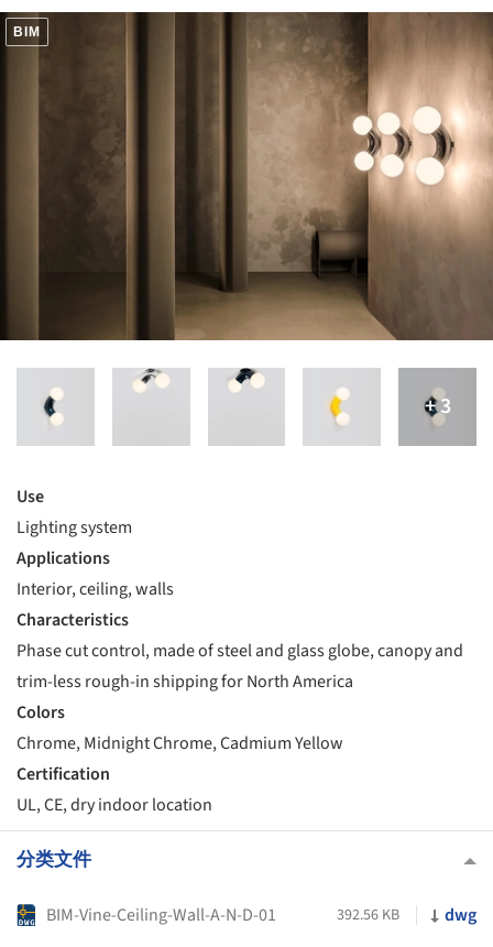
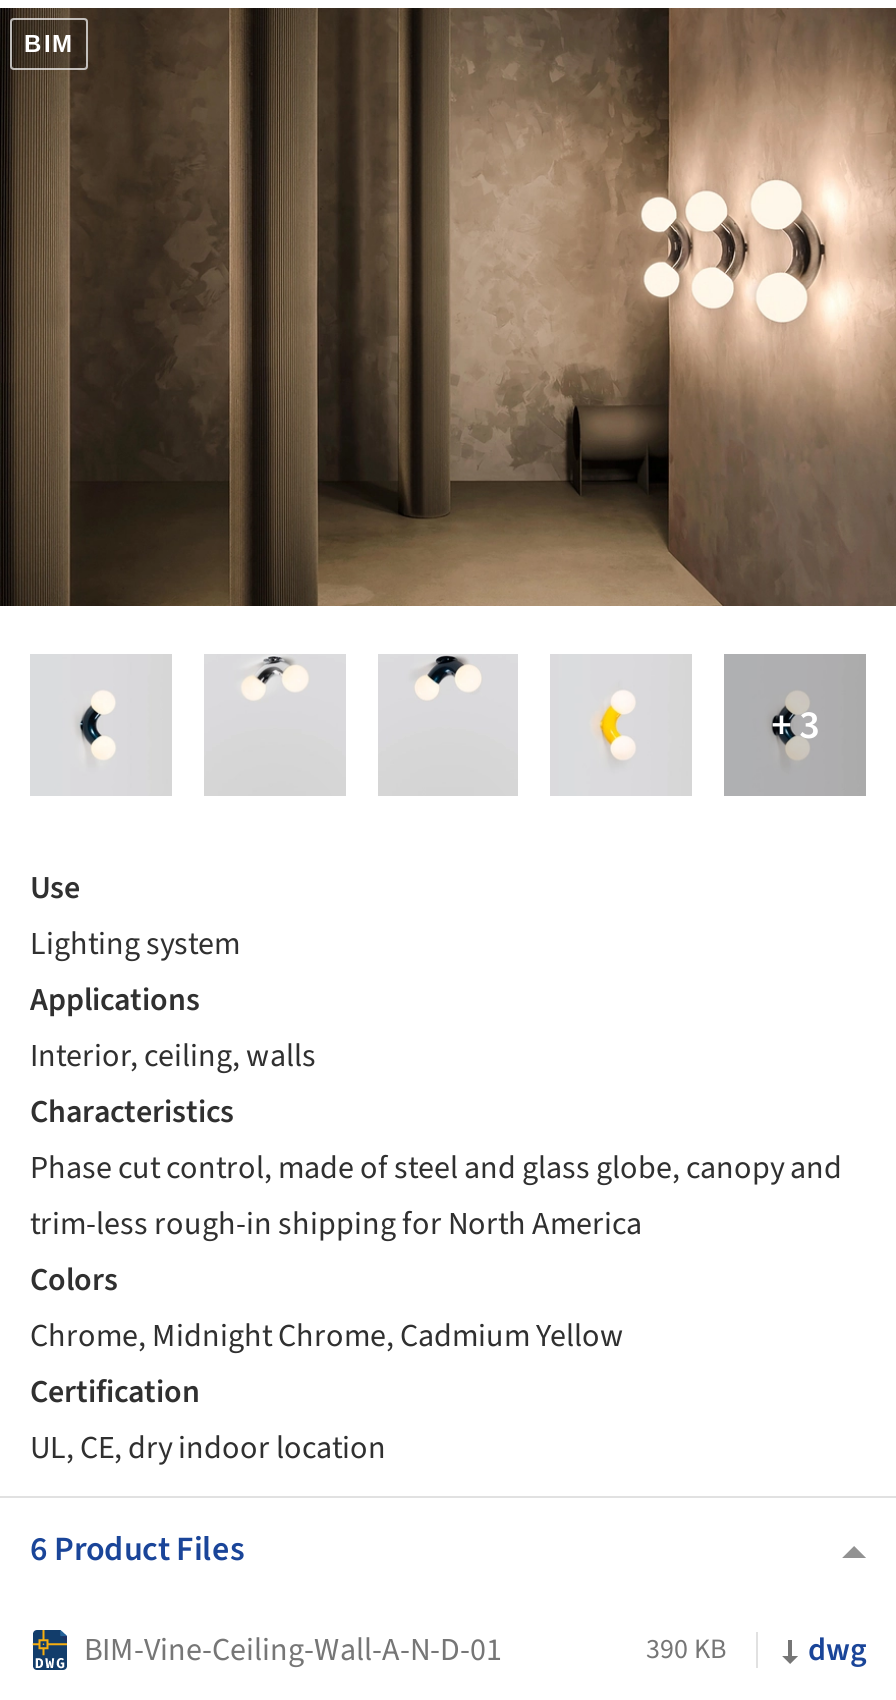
[17,847,91,873] 分类文件 -> [30,1525,244,1573] 6 Product Files
[337,904,399,926] 392.56 KB -> [646,1629,726,1669] 390 KB

